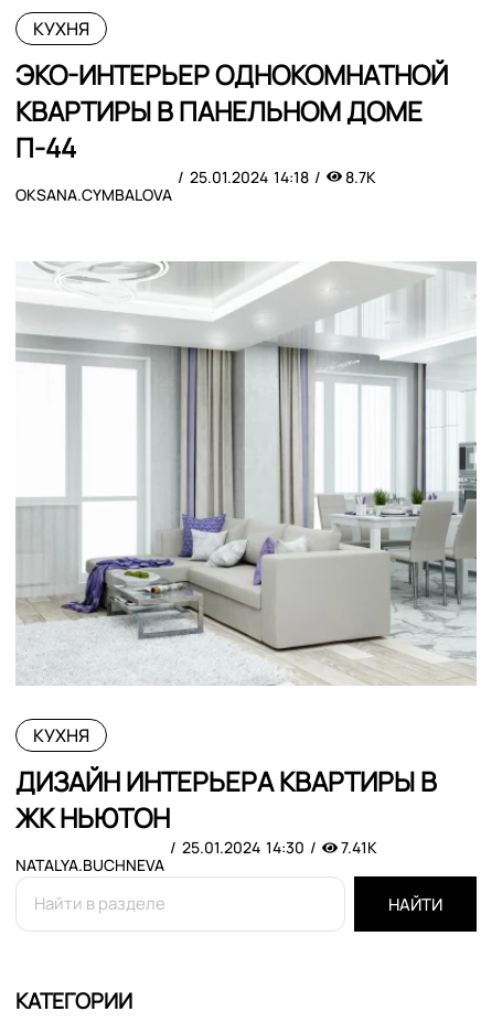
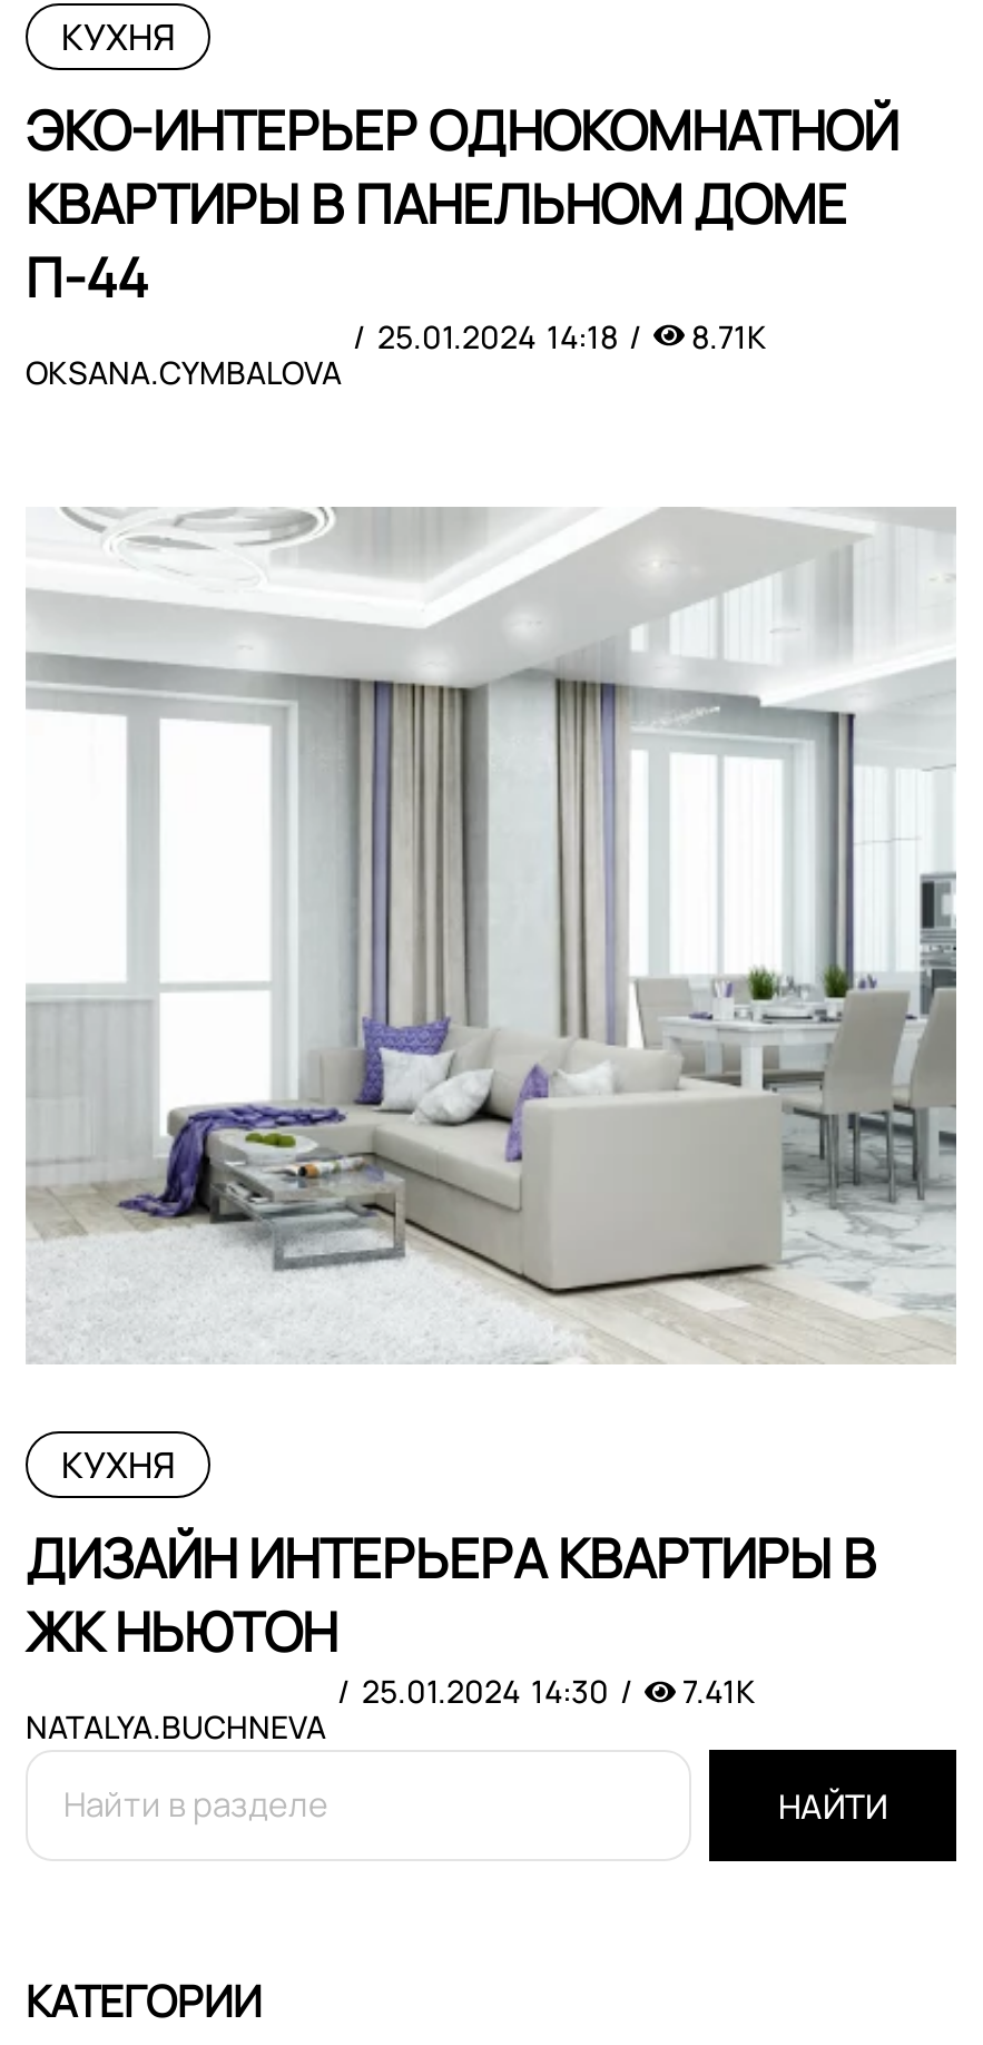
[190,166,376,187] 25.01.2024 14:18 8.7K -> [377,315,767,358] 25.01.2024 14:18 8.71K

